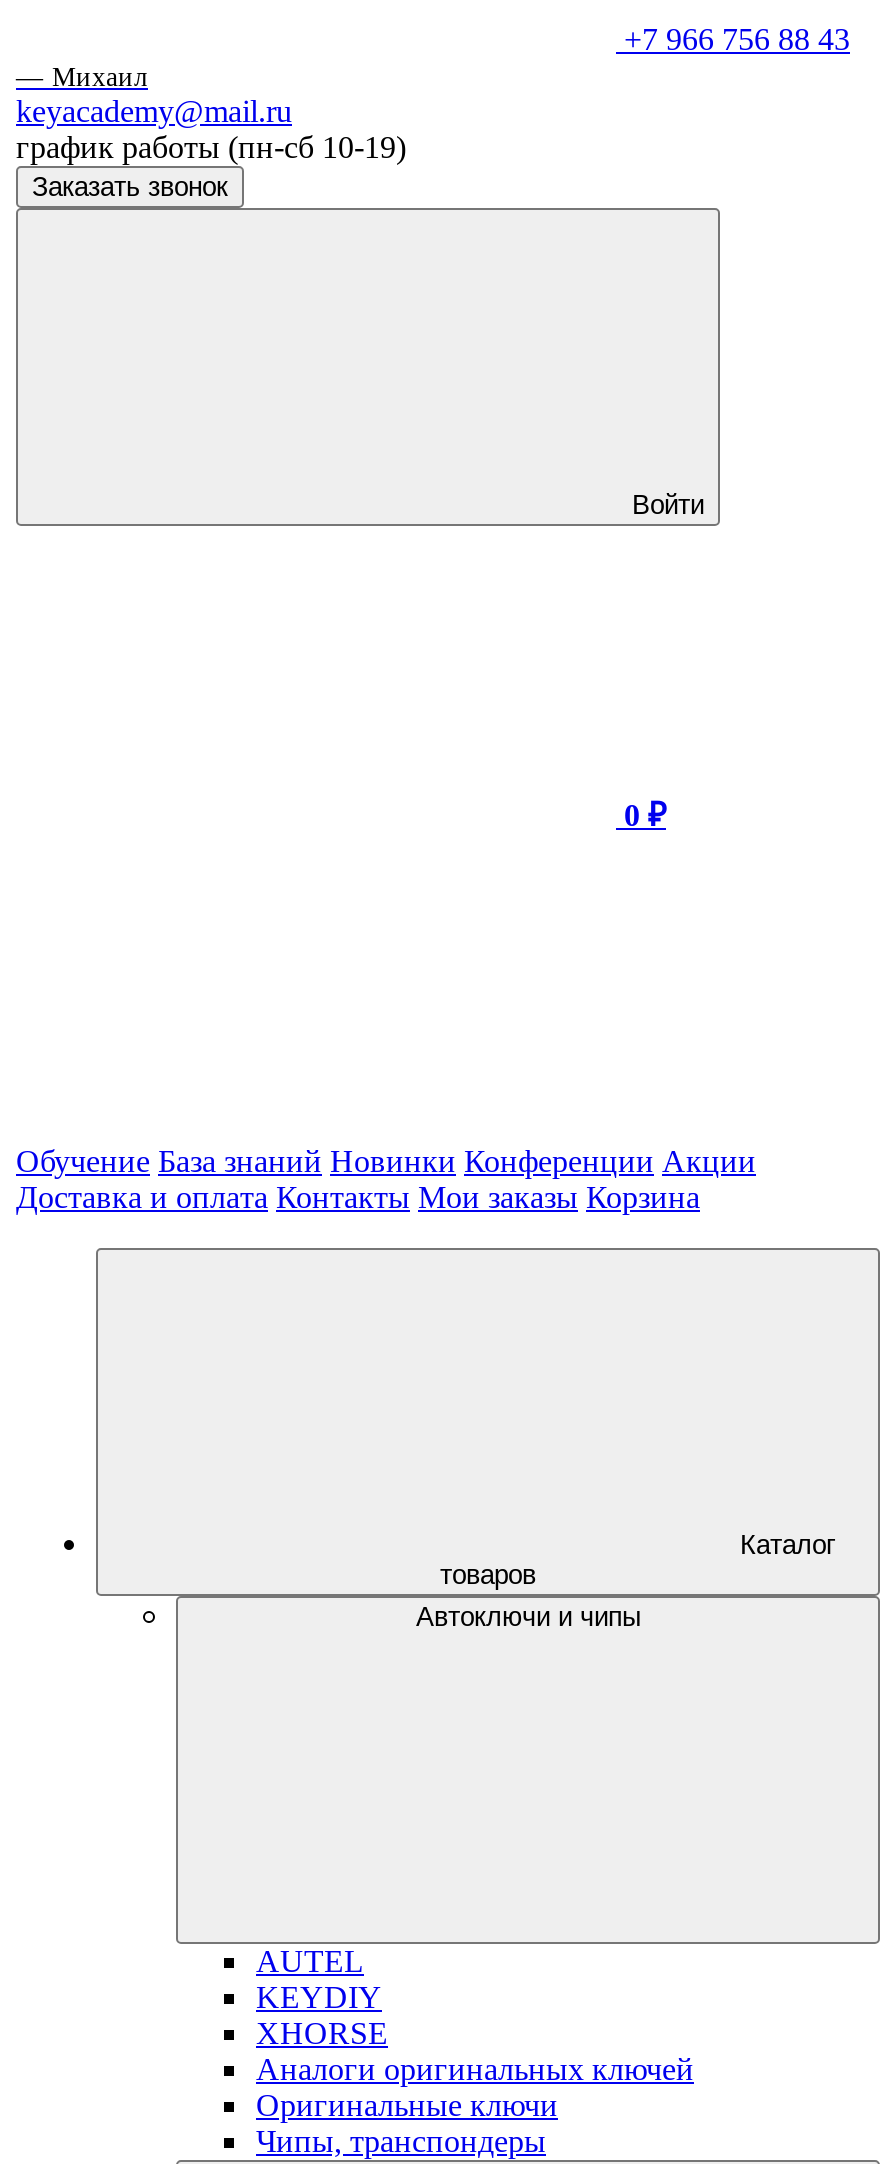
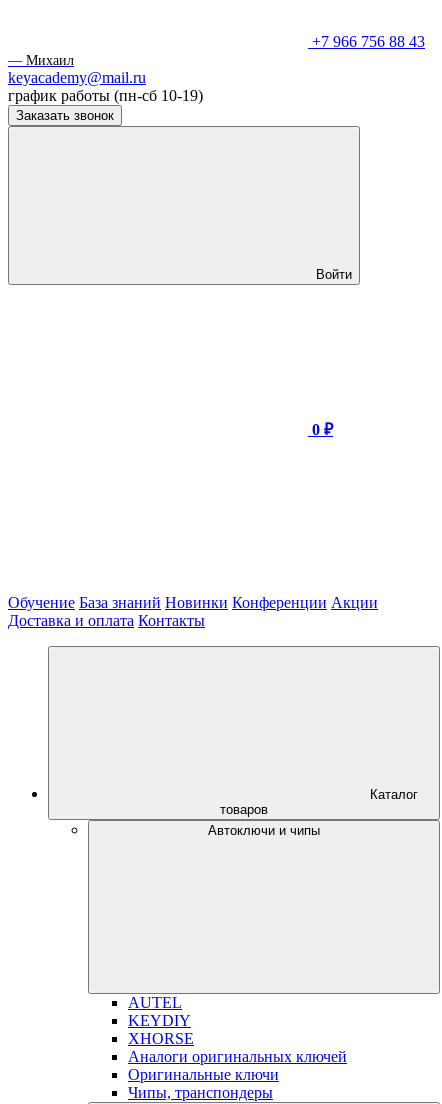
[16,1180,700,1214] Доставка и оплата Контакты Мои заказы Корзина -> [8,612,205,629] Доставка и оплата Контакты

